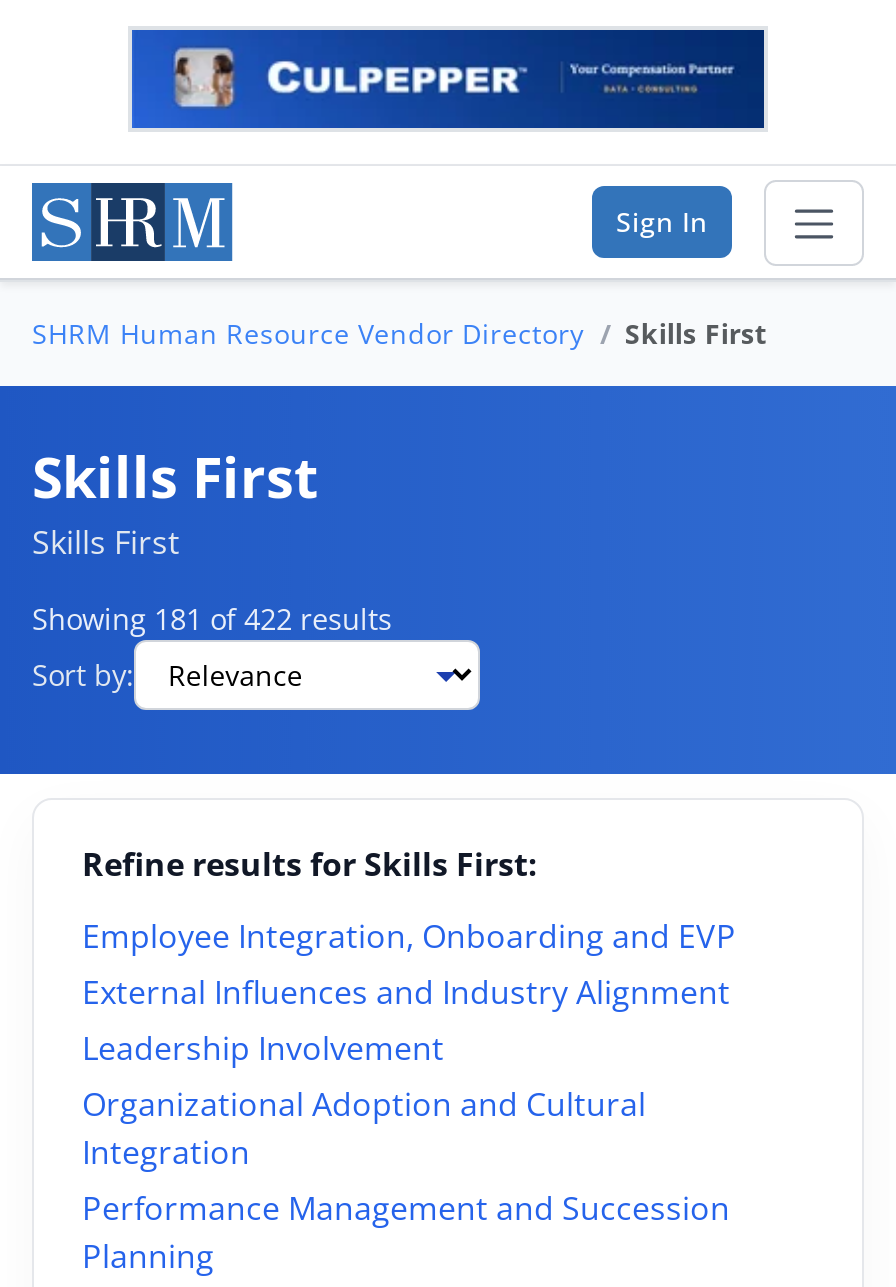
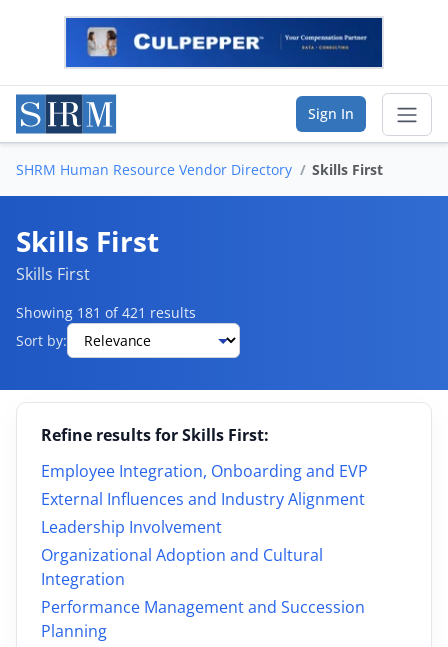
[32,601,392,639] Showing 181 of 422 results -> [16,303,196,322] Showing 181 of 421 results

